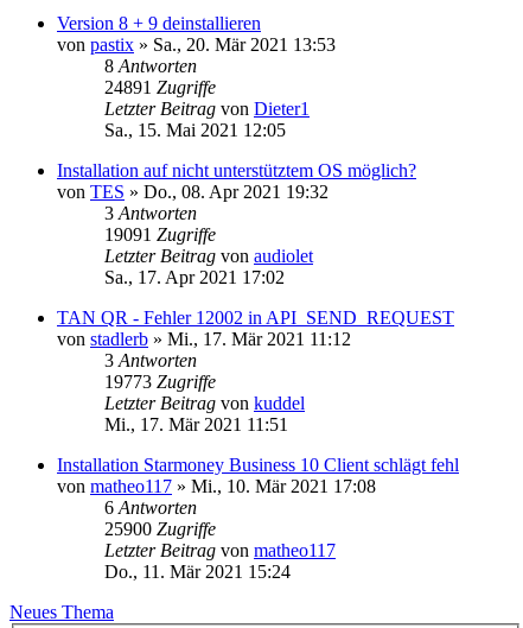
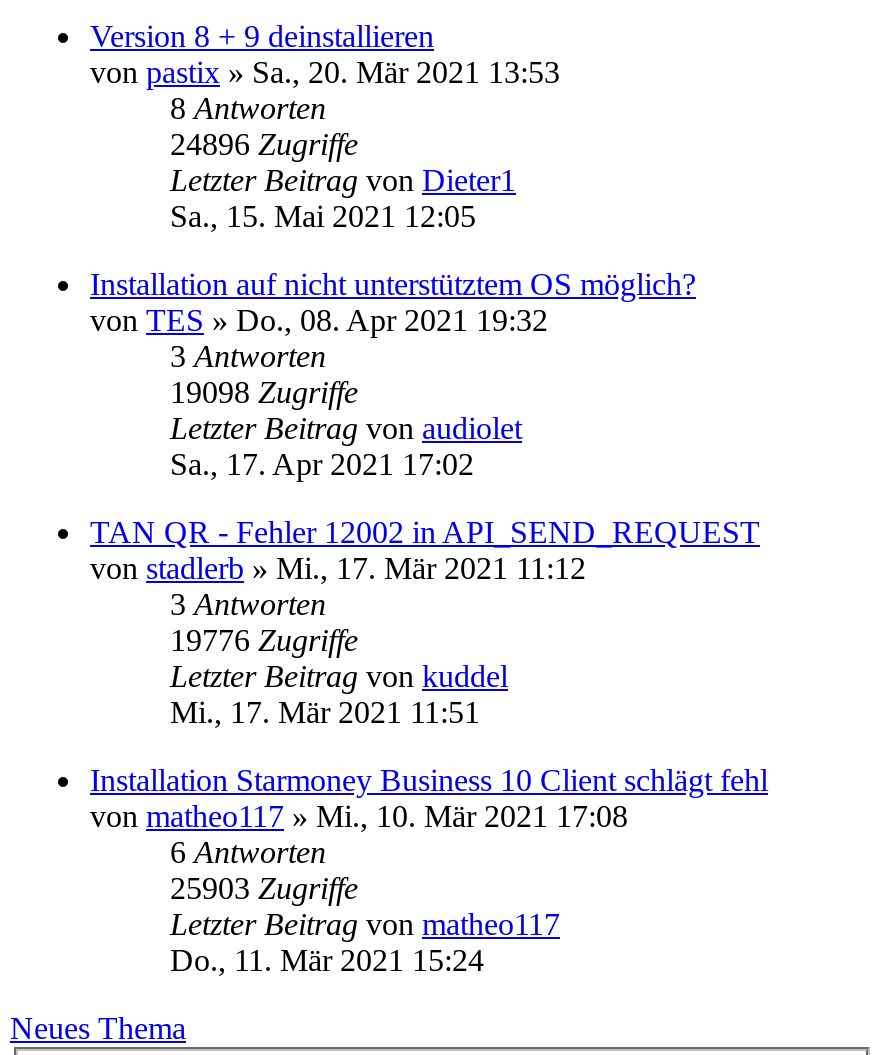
[104,77,216,97] 24891 Zugriffe -> [170,127,358,161] 24896 Zugriffe
[104,224,216,244] 19091 Zugriffe -> [170,375,358,409] 19098 Zugriffe
[104,371,216,392] 19773 Zugriffe -> [170,623,358,657] 19776 Zugriffe
[104,519,216,539] 25900 Zugriffe -> [170,871,358,905] 25903 Zugriffe

